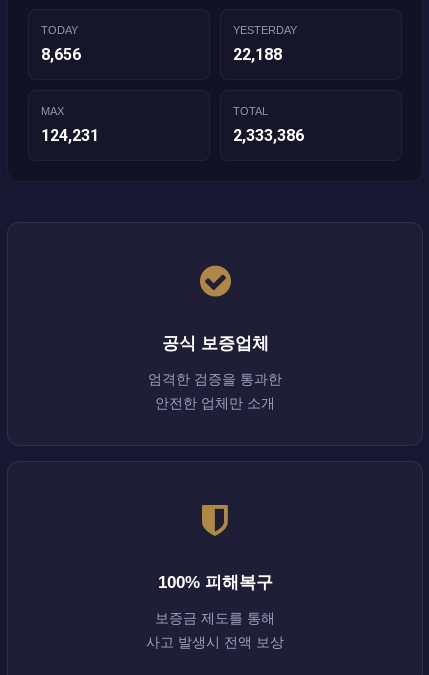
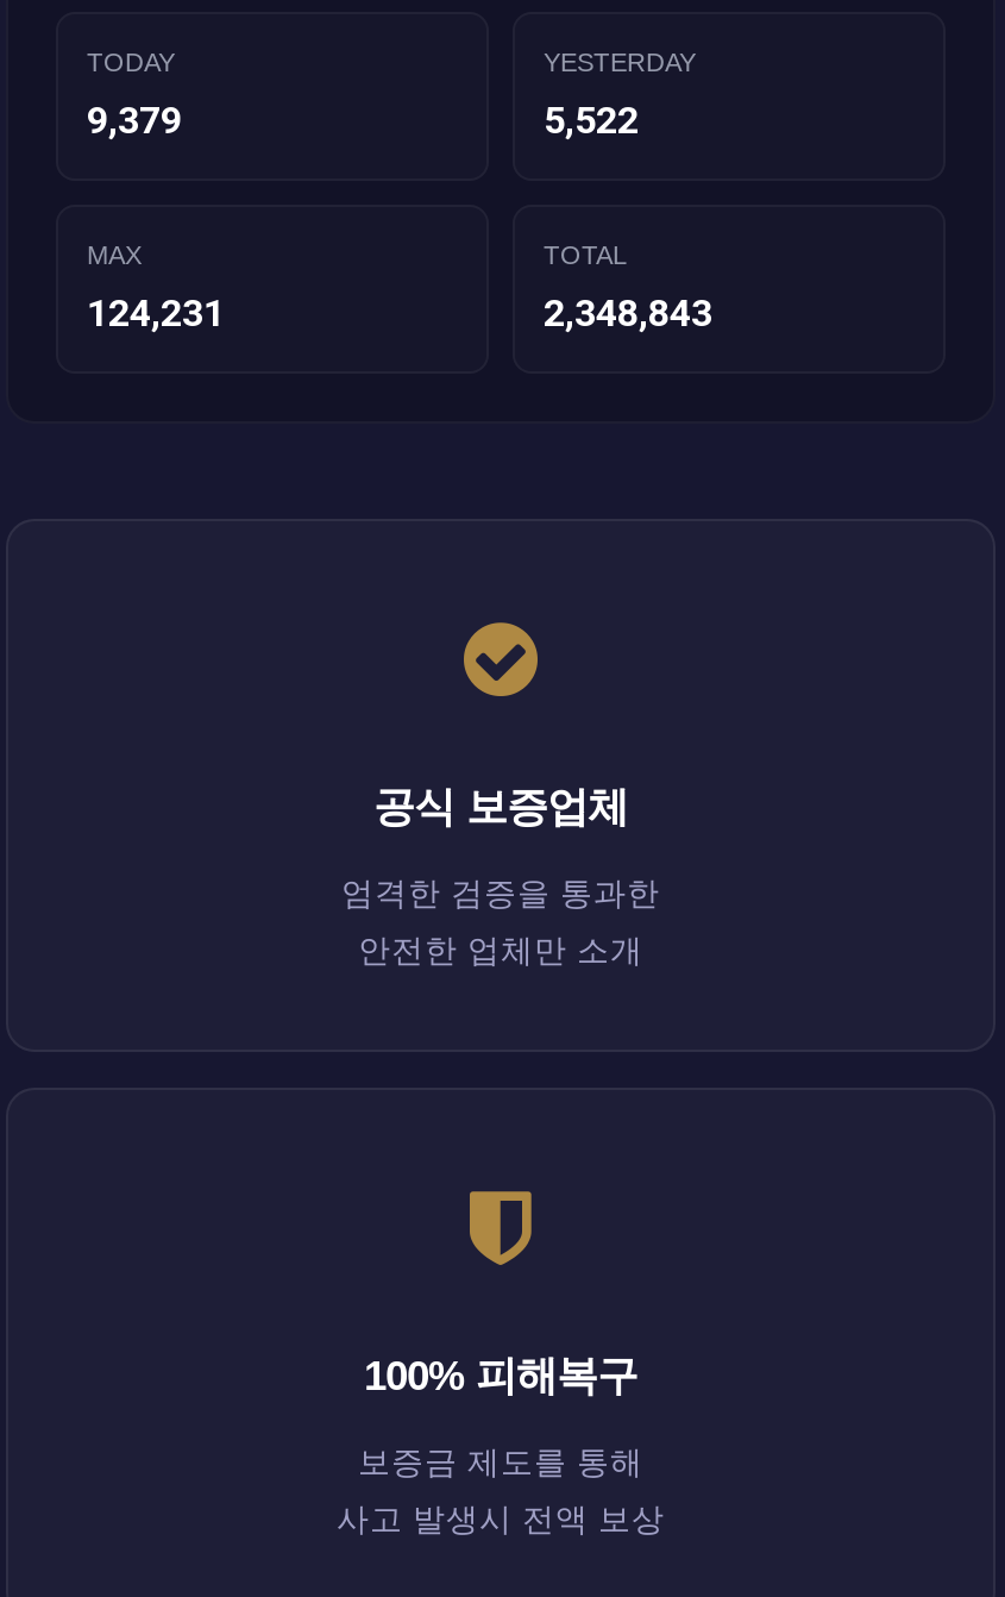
[41,45,81,64] 8,656 -> [87,98,182,143] 9,379
[233,45,282,64] 22,188 -> [544,98,639,143] 5,522
[233,126,304,145] 2,333,386 -> [544,291,712,336] 2,348,843

